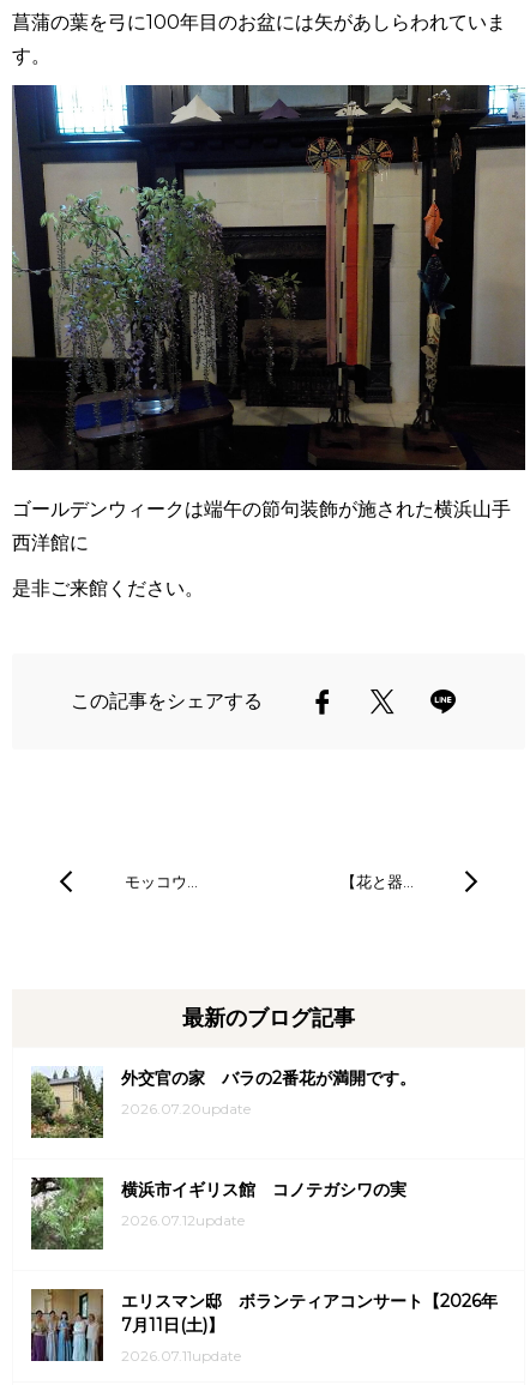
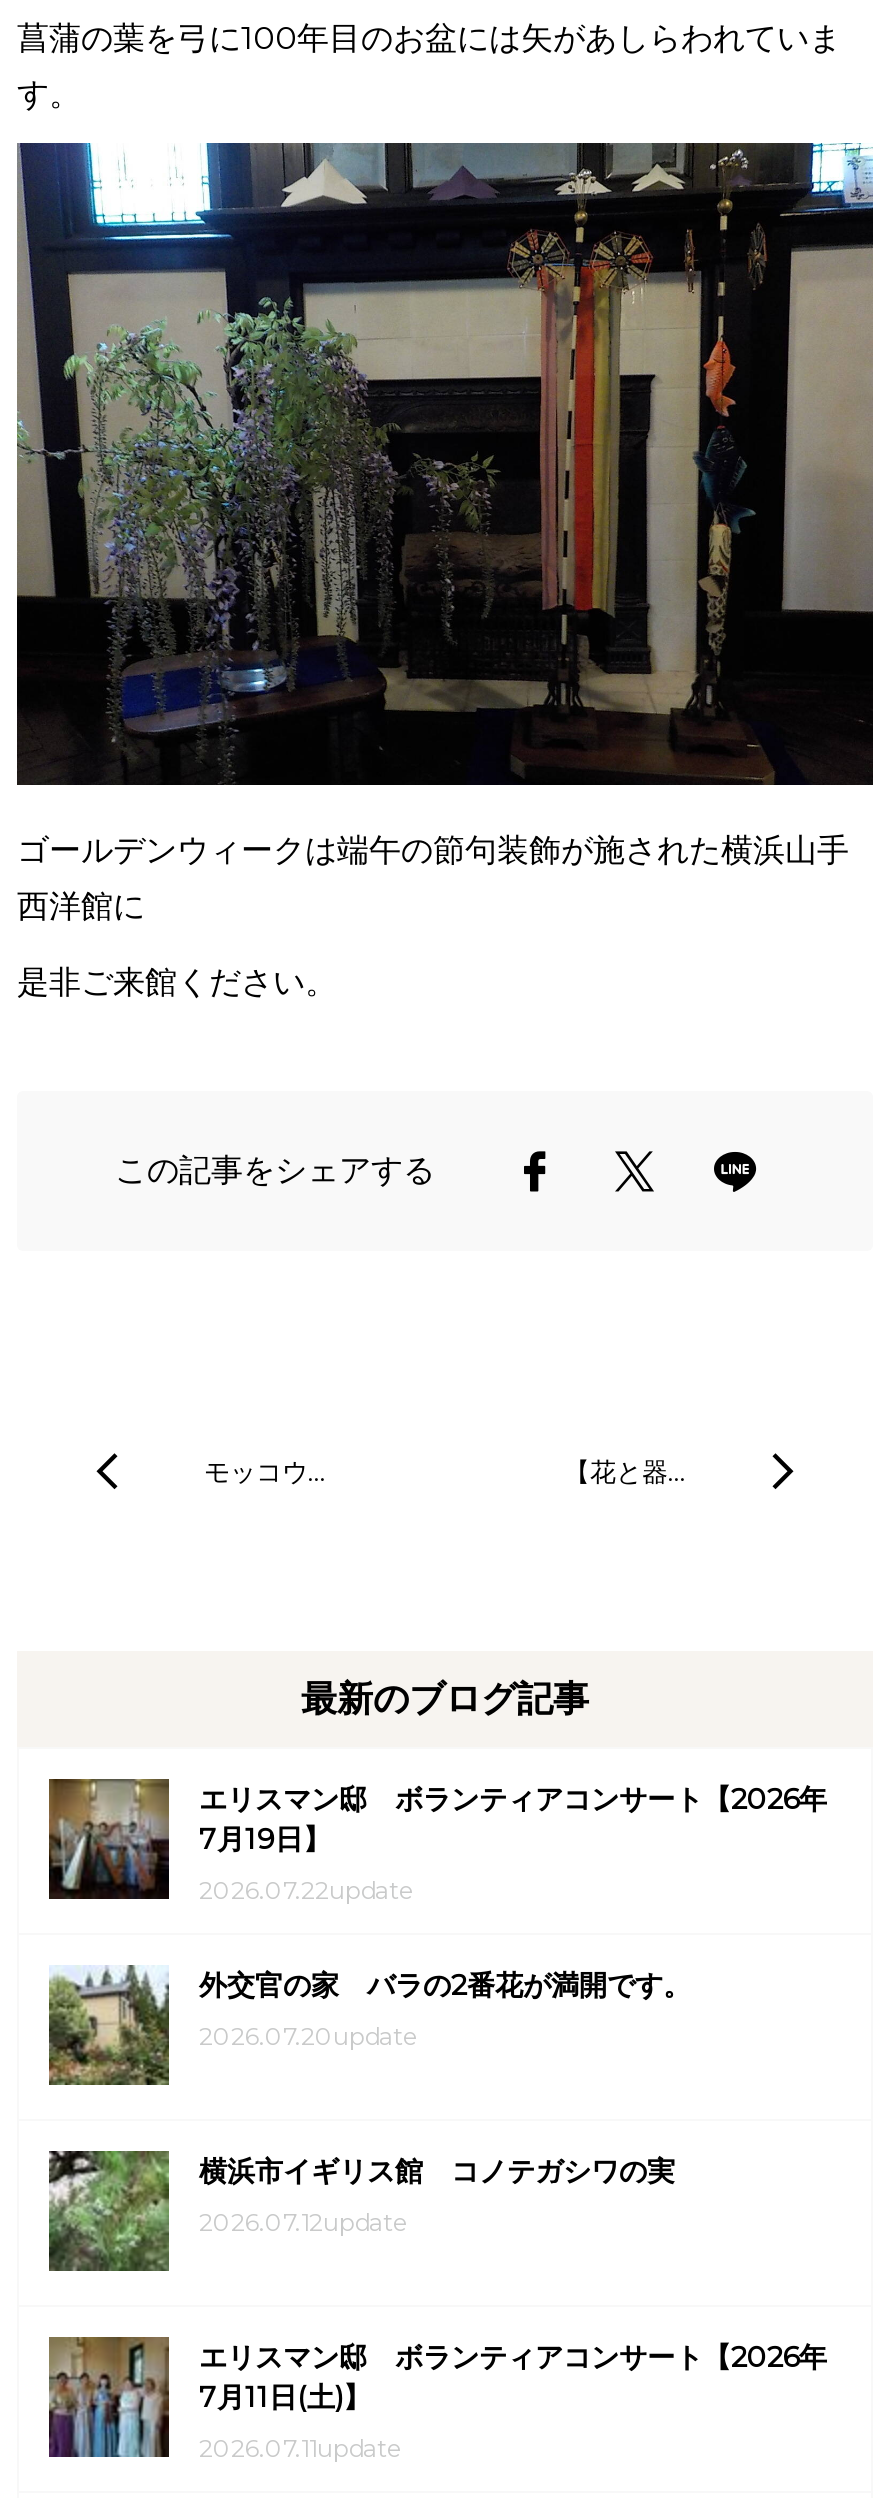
none -> [47,1777,827,1905] [image] | エリスマン邸 ボランティアコンサート【2026年 | 7月19日】 | 2026.07.22update

